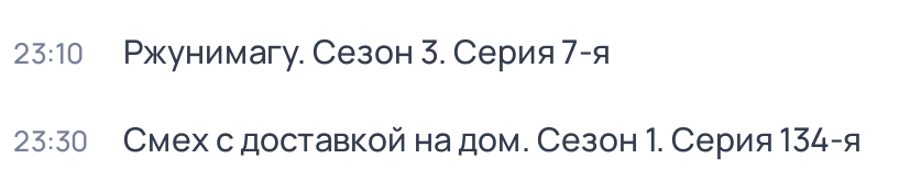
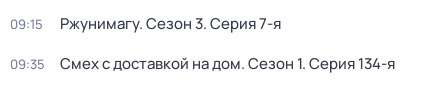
[13,29,610,75] 23:10 Ржунимагу. Сезон 3. Серия 7-я -> [10,13,281,34] 09:15 Ржунимагу. Сезон 3. Серия 7-я
[13,116,860,162] 23:30 Смех с доставкой на дом. Сезон 1. Серия 134-я -> [10,53,395,74] 09:35 Смех с доставкой на дом. Сезон 1. Серия 134-я

